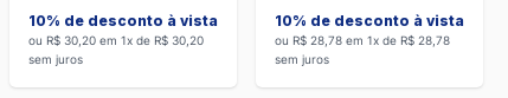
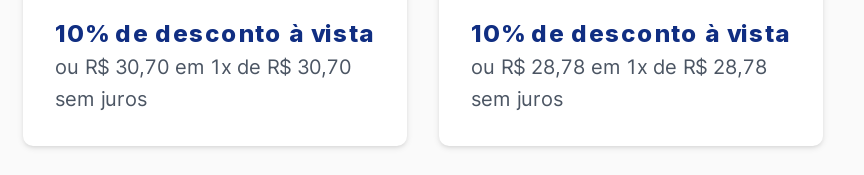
[28,33,204,47] ou R$ 30,20 em 1x de R$ 30,20 -> [55,54,351,78] ou R$ 30,70 em 1x de R$ 30,70

